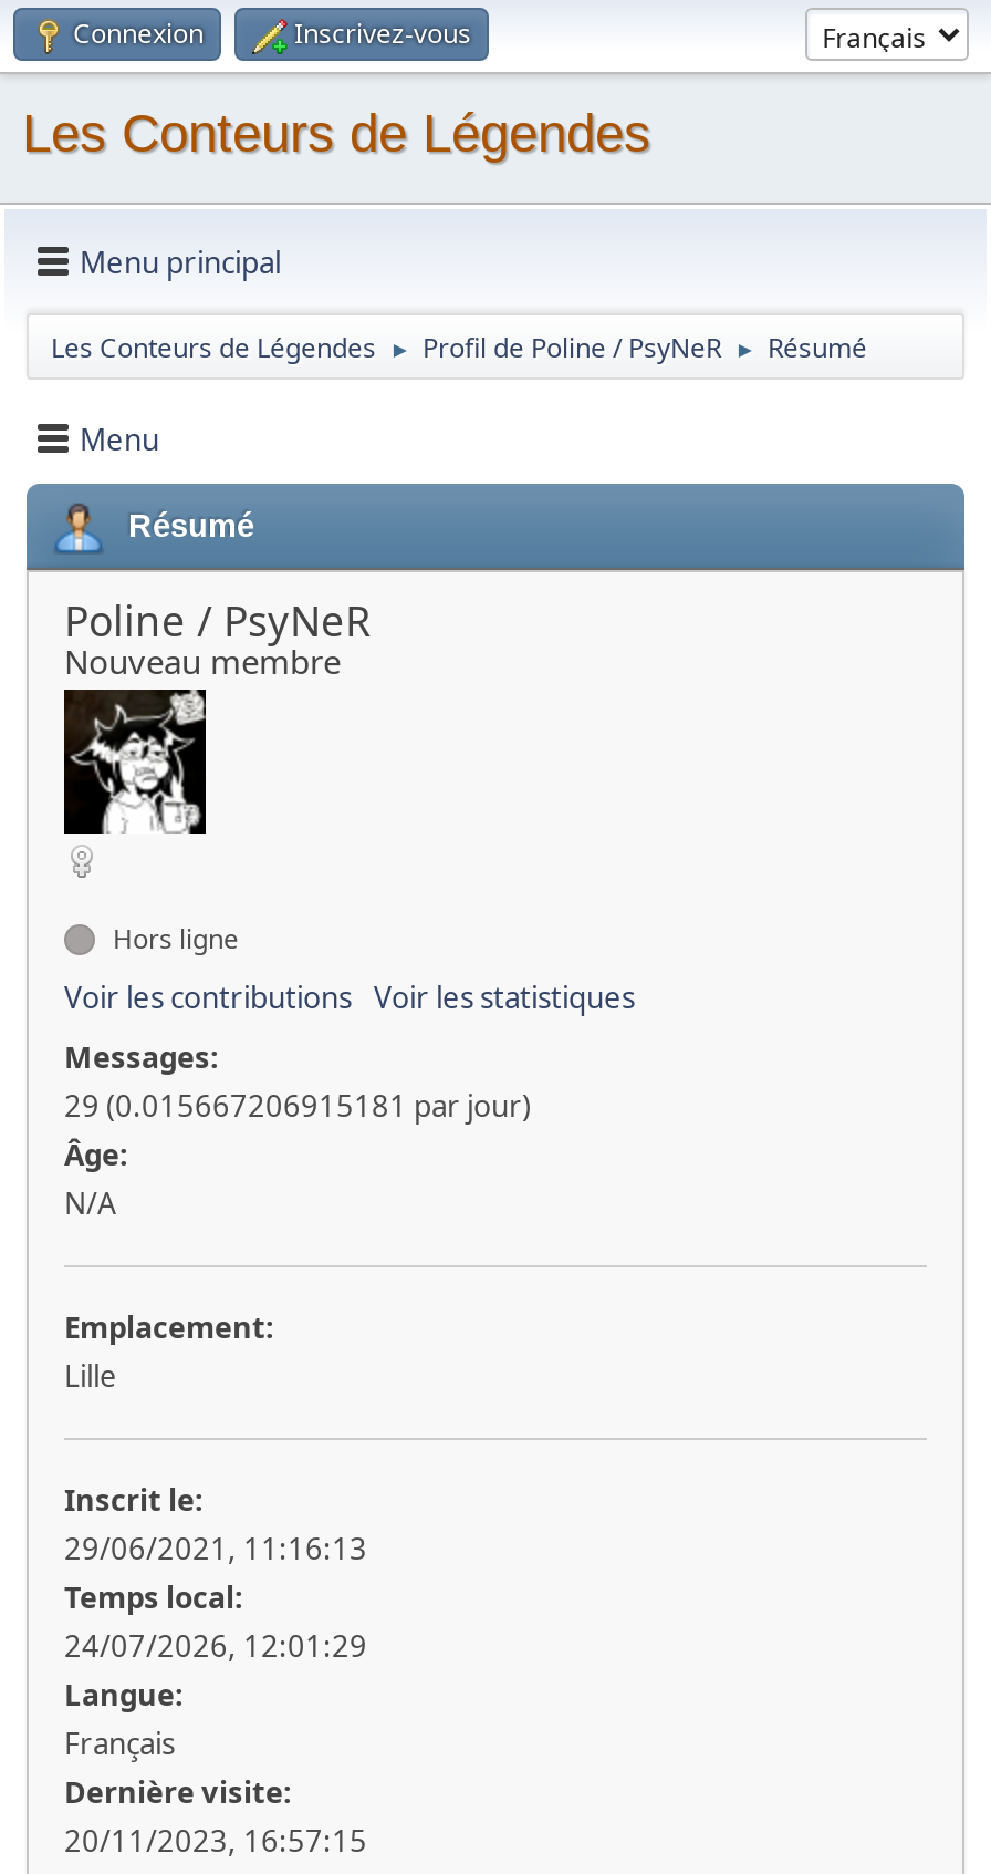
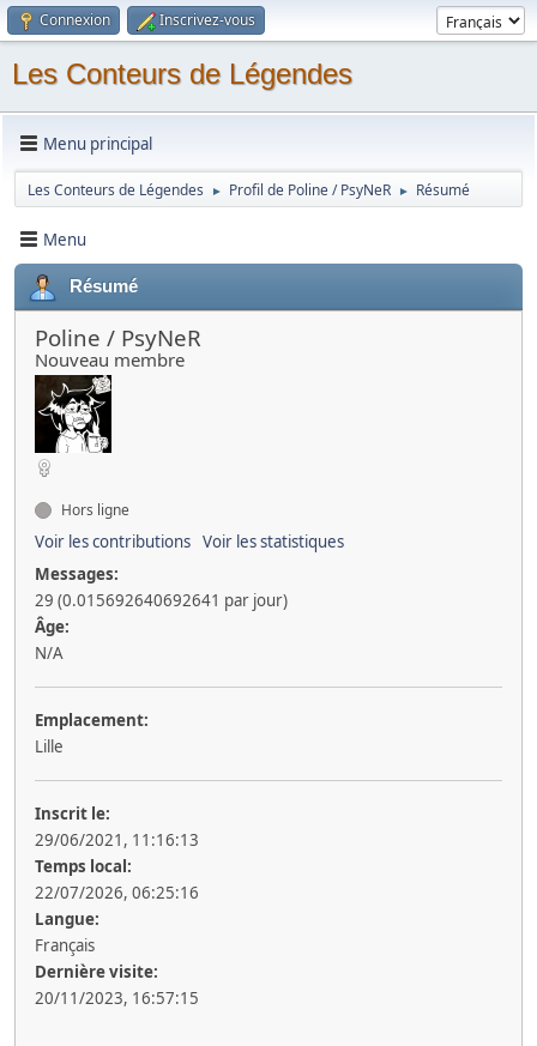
[64,1086,531,1126] 29 (0.015667206915181 par jour) -> [35,589,288,611] 29 (0.015692640692641 par jour)
[64,1626,367,1666] 24/07/2026, 12:01:29 -> [35,882,199,903] 22/07/2026, 06:25:16

